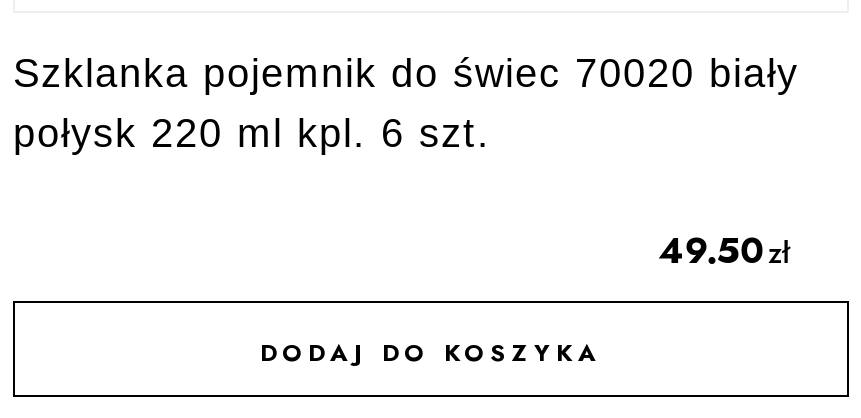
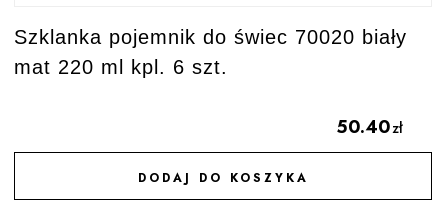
[13,111,491,155] połysk 220 ml kpl. 6 szt. -> [14,56,228,78] mat 220 ml kpl. 6 szt.
[659,226,791,276] 49.50 zł -> [336,114,403,139] 50.40 zł

